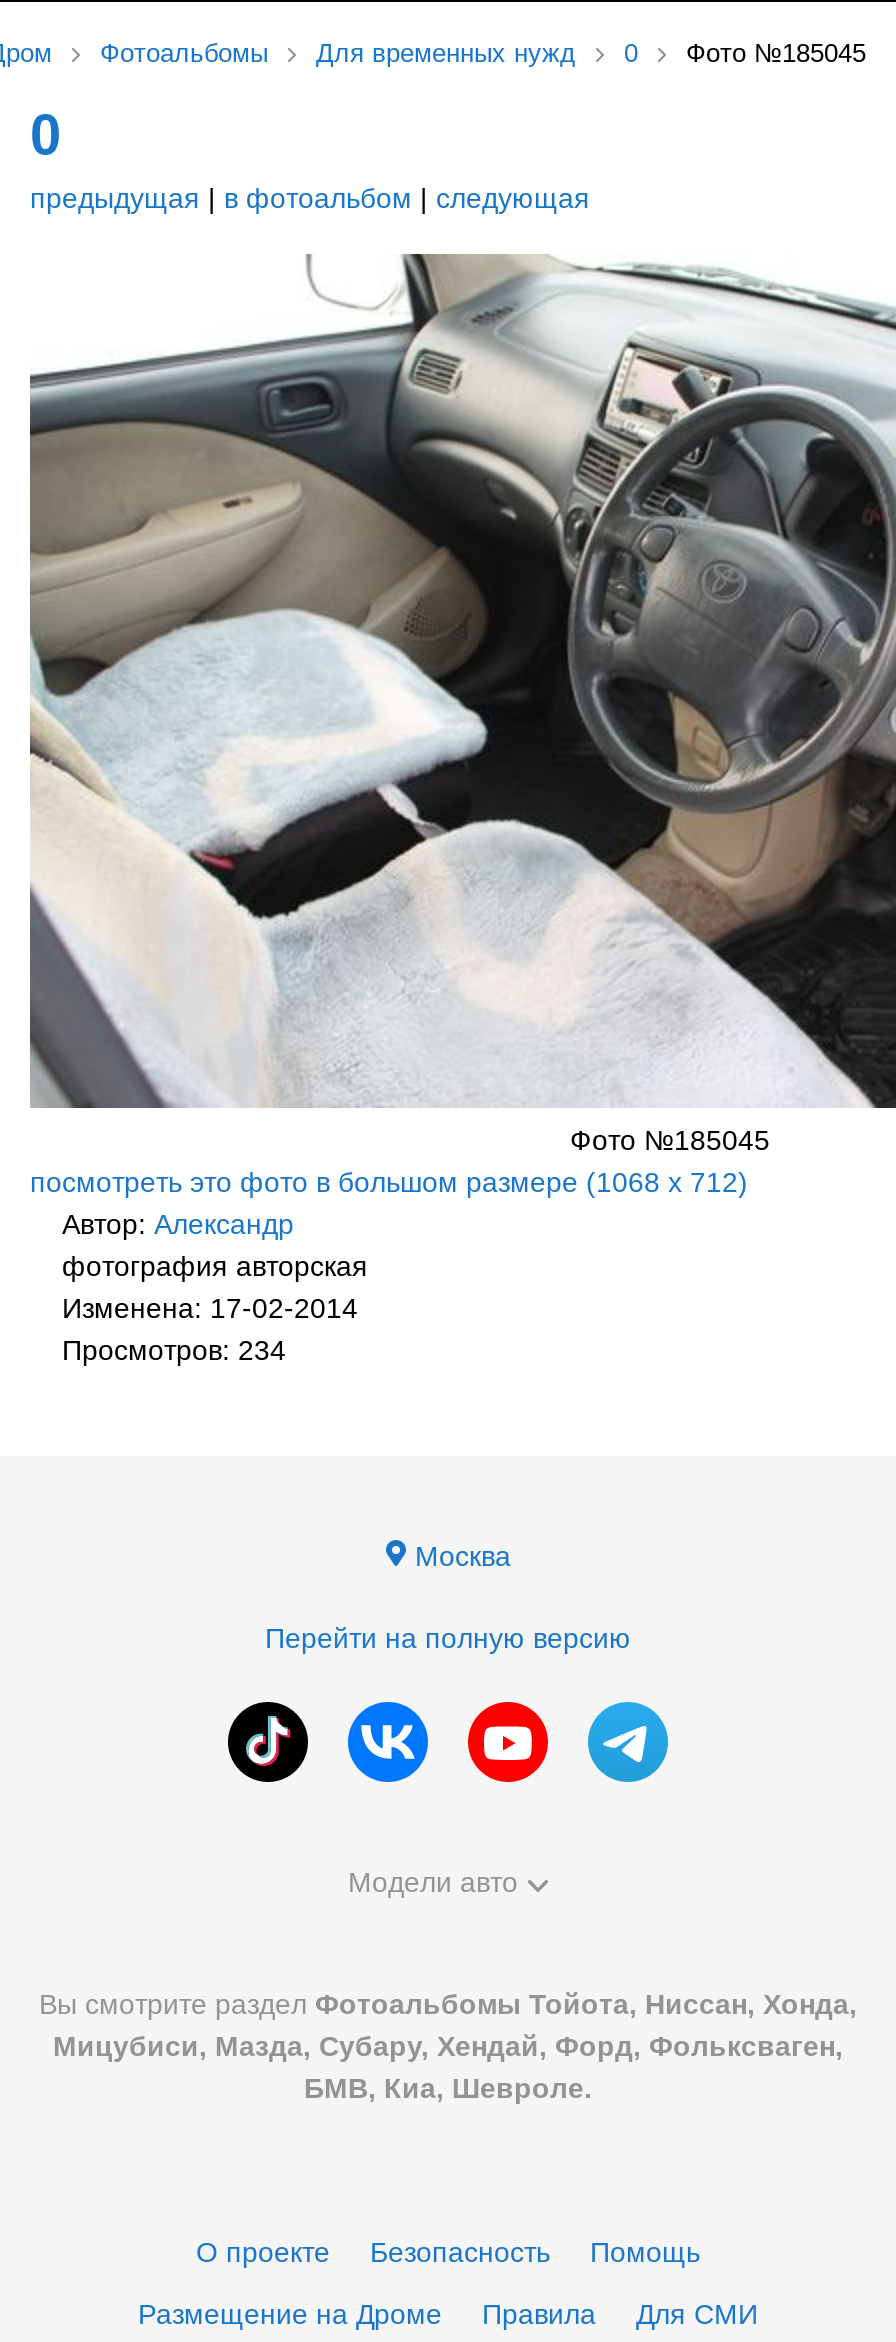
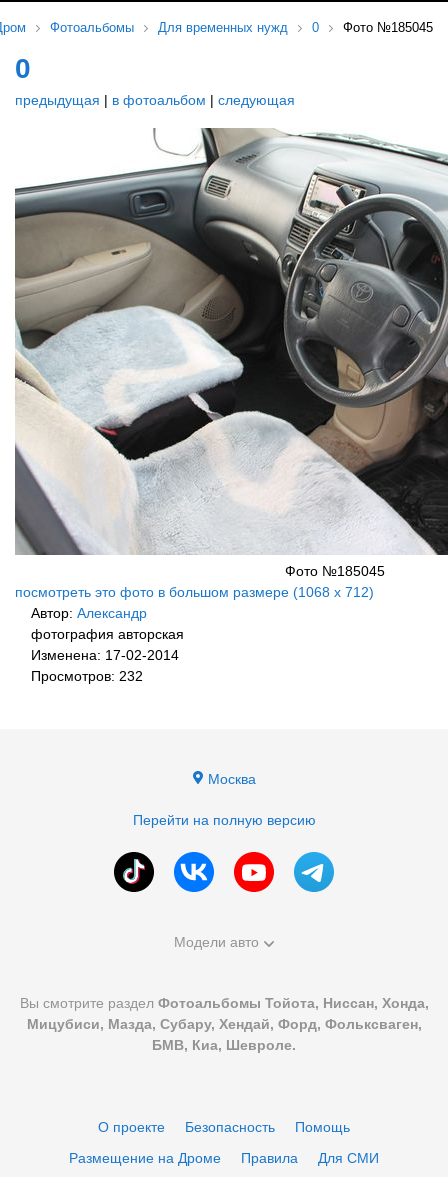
[62,1333,286,1365] Просмотров: 234 -> [31,668,143,684] Просмотров: 232

